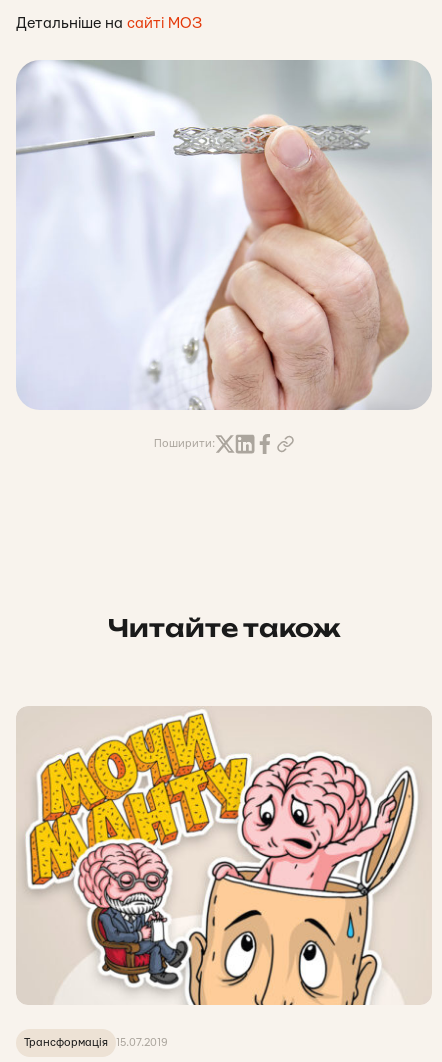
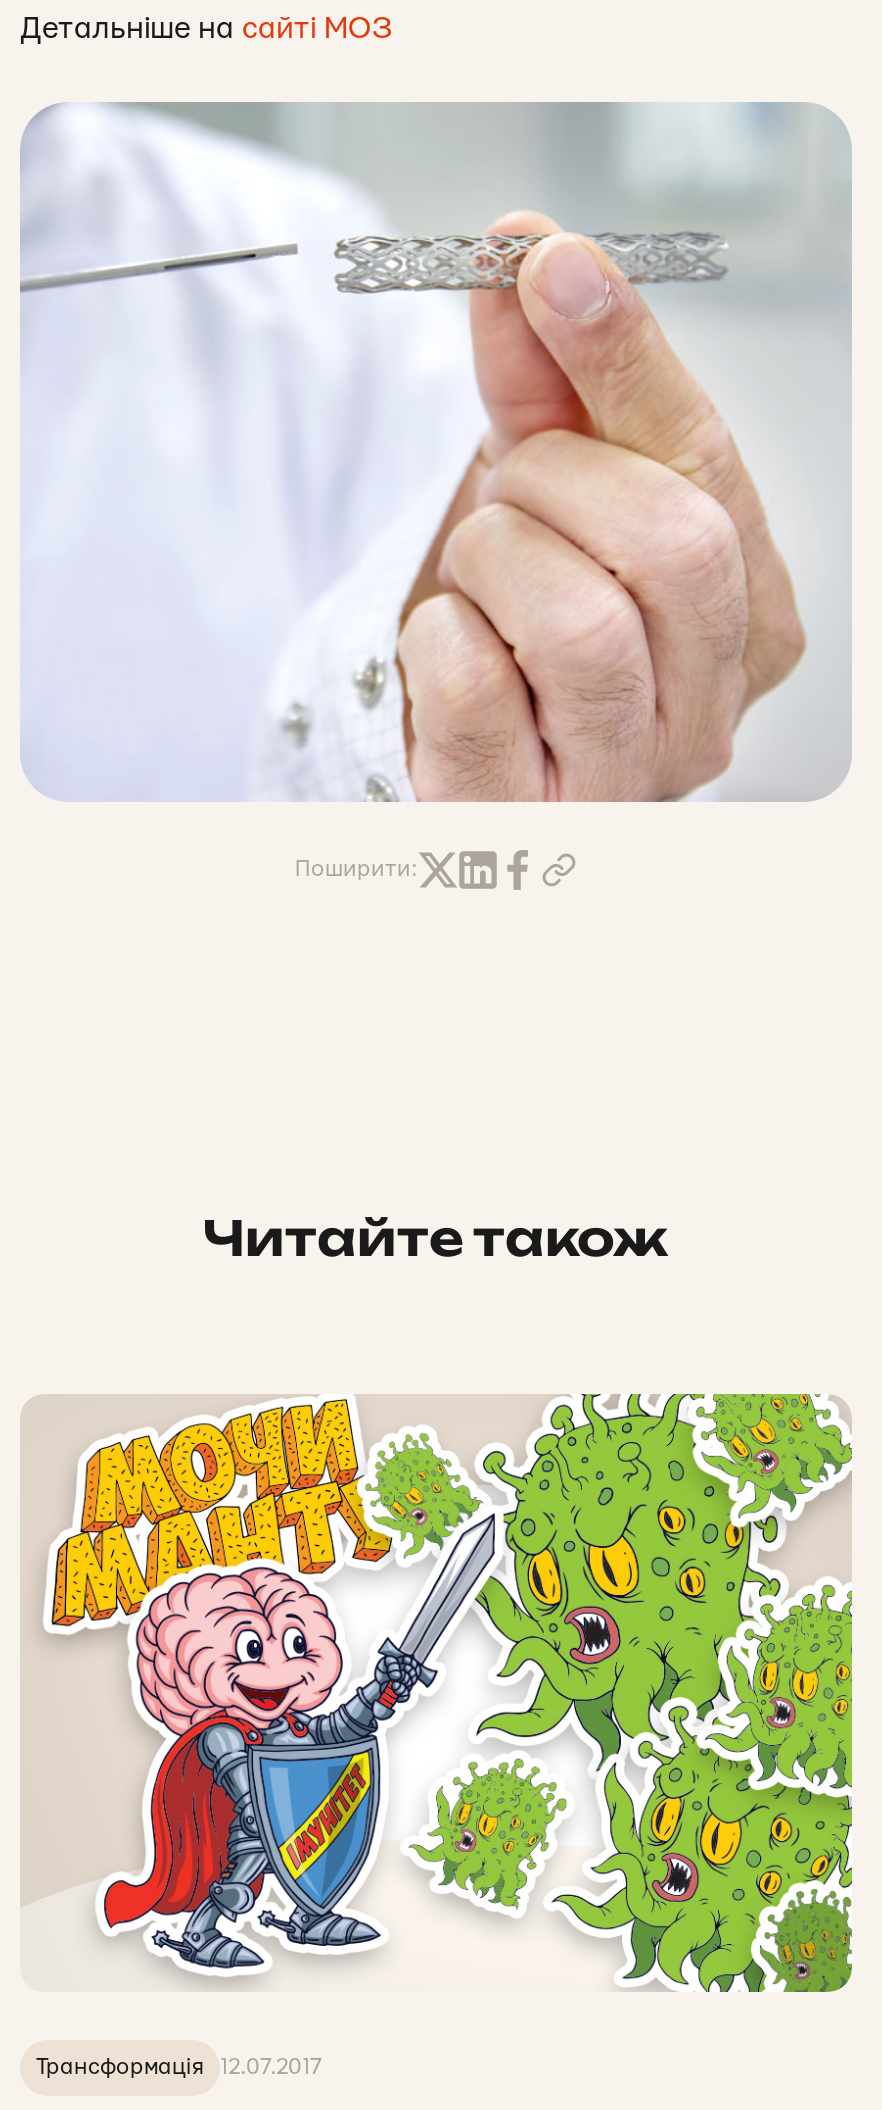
[24,706,432,1048] [image] | Трансформація 15.07.2019 -> [36,1392,854,2078] [image] | Трансформація 12.07.2017

